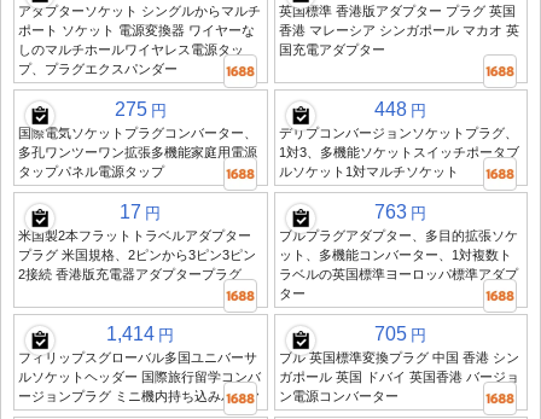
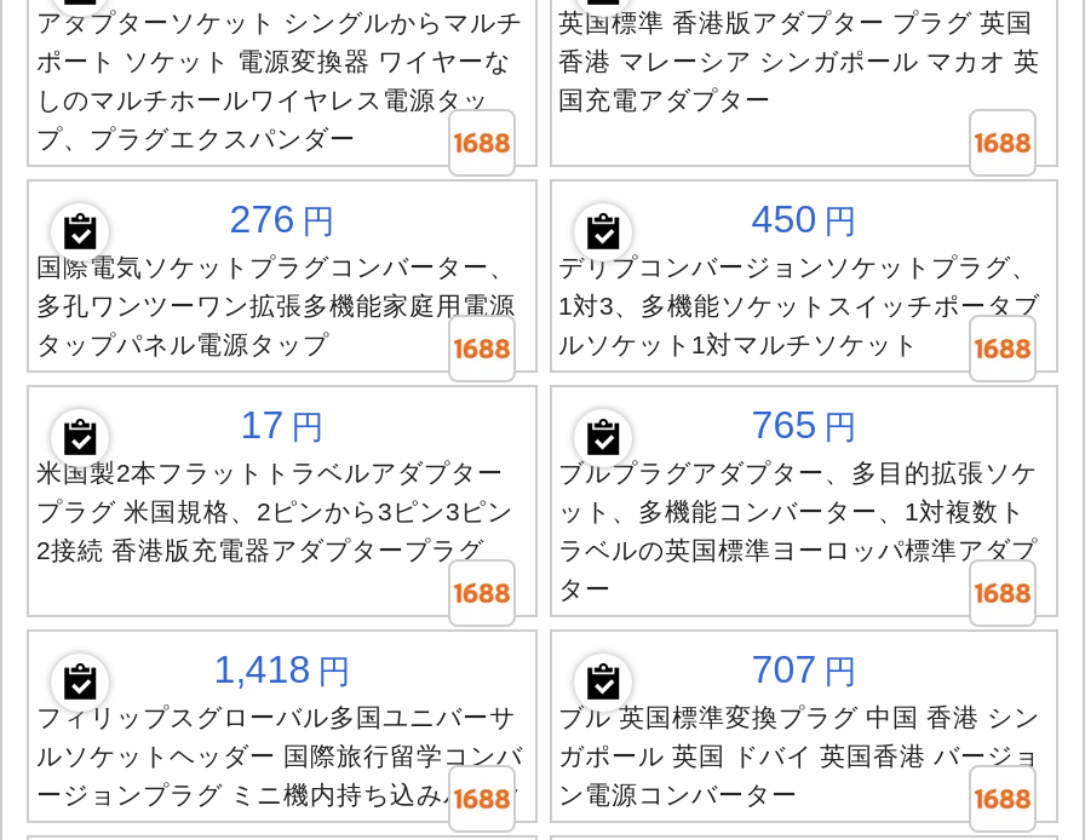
[114,99,166,120] 275 円 -> [230,199,334,240] 276 円
[375,99,427,120] 448 円 -> [751,199,855,240] 450 円
[375,202,427,222] 763 円 -> [751,404,855,445] 765 円
[107,324,174,344] 1,414 円 -> [214,649,349,690] 1,418 円
[375,324,427,344] 705 円 -> [751,649,855,690] 707 円

